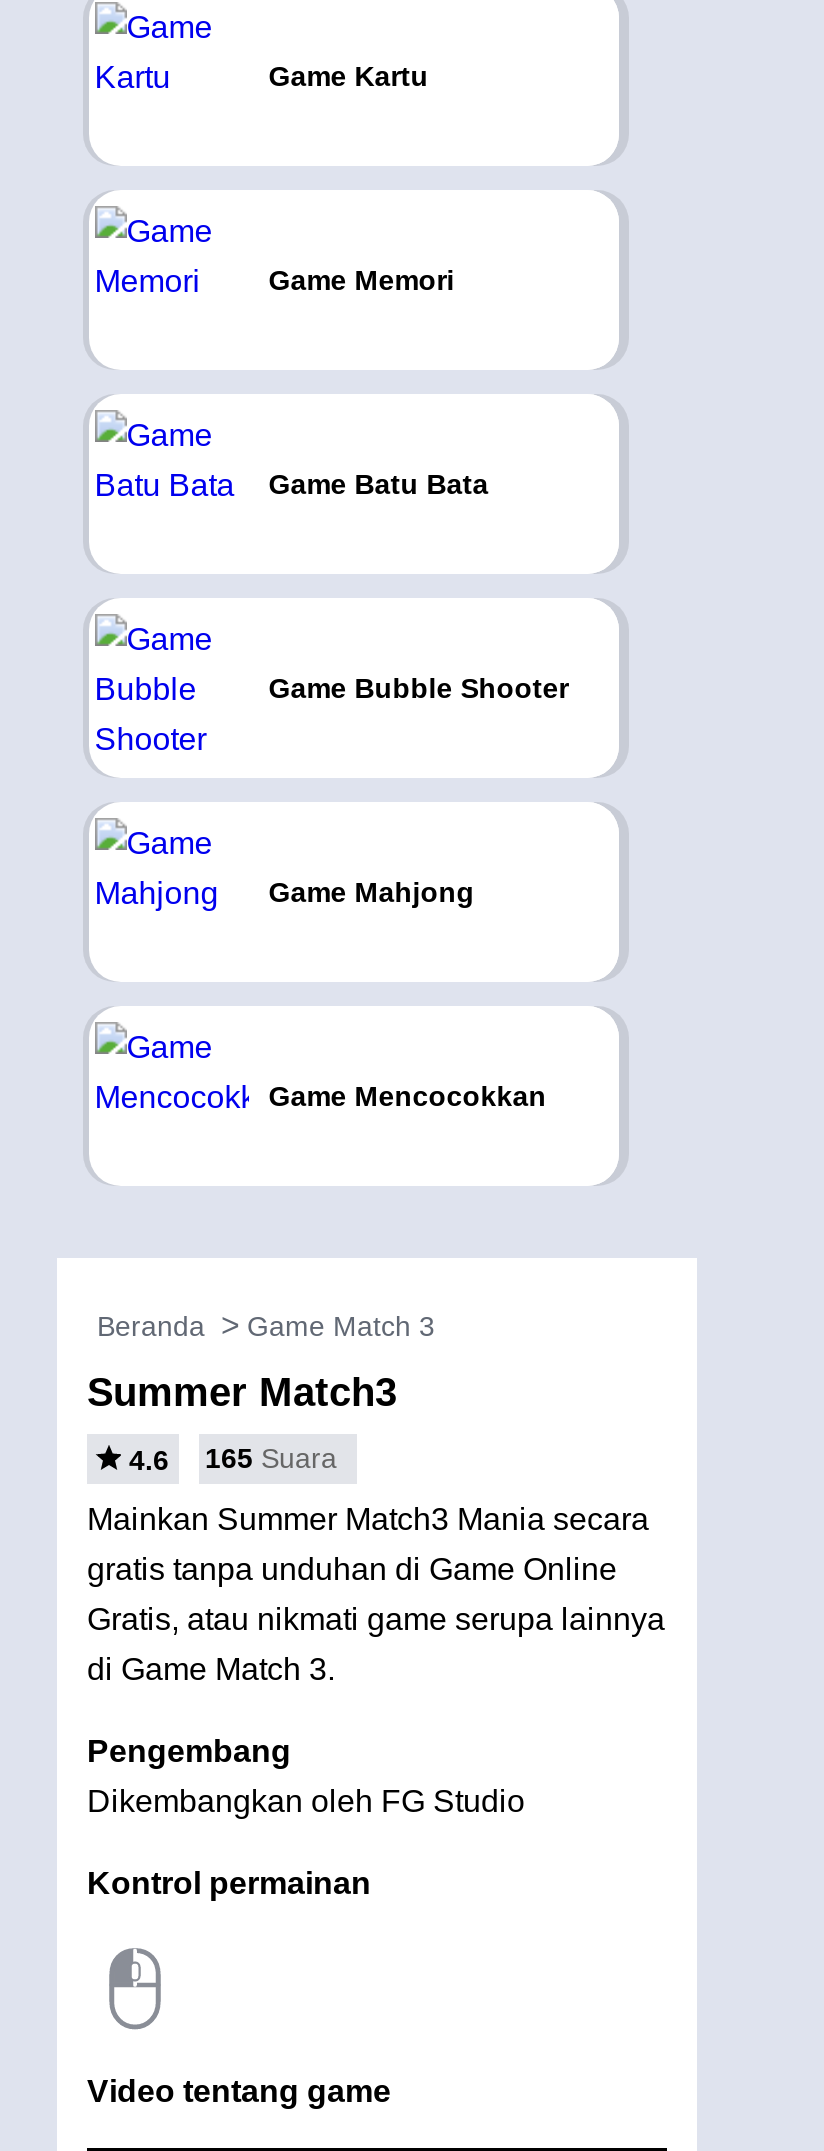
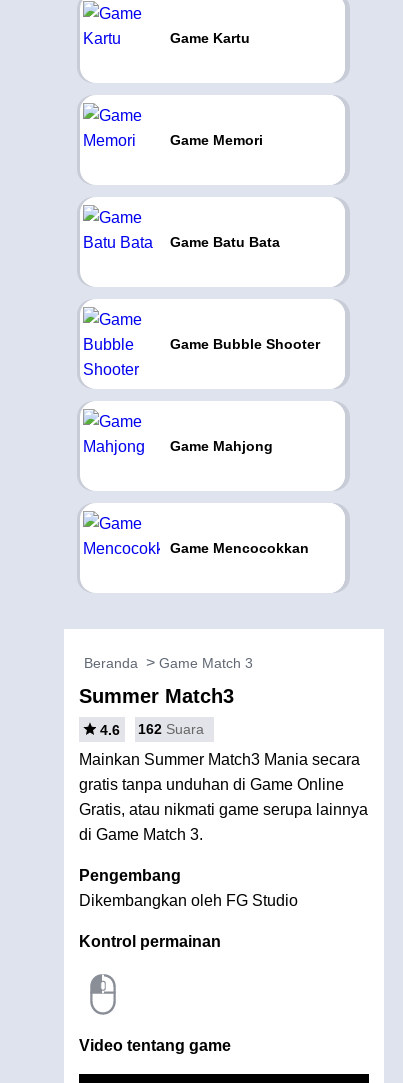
[129,1442,337,1476] 4.6 165 Suara -> [100,721,204,738] 4.6 162 Suara

